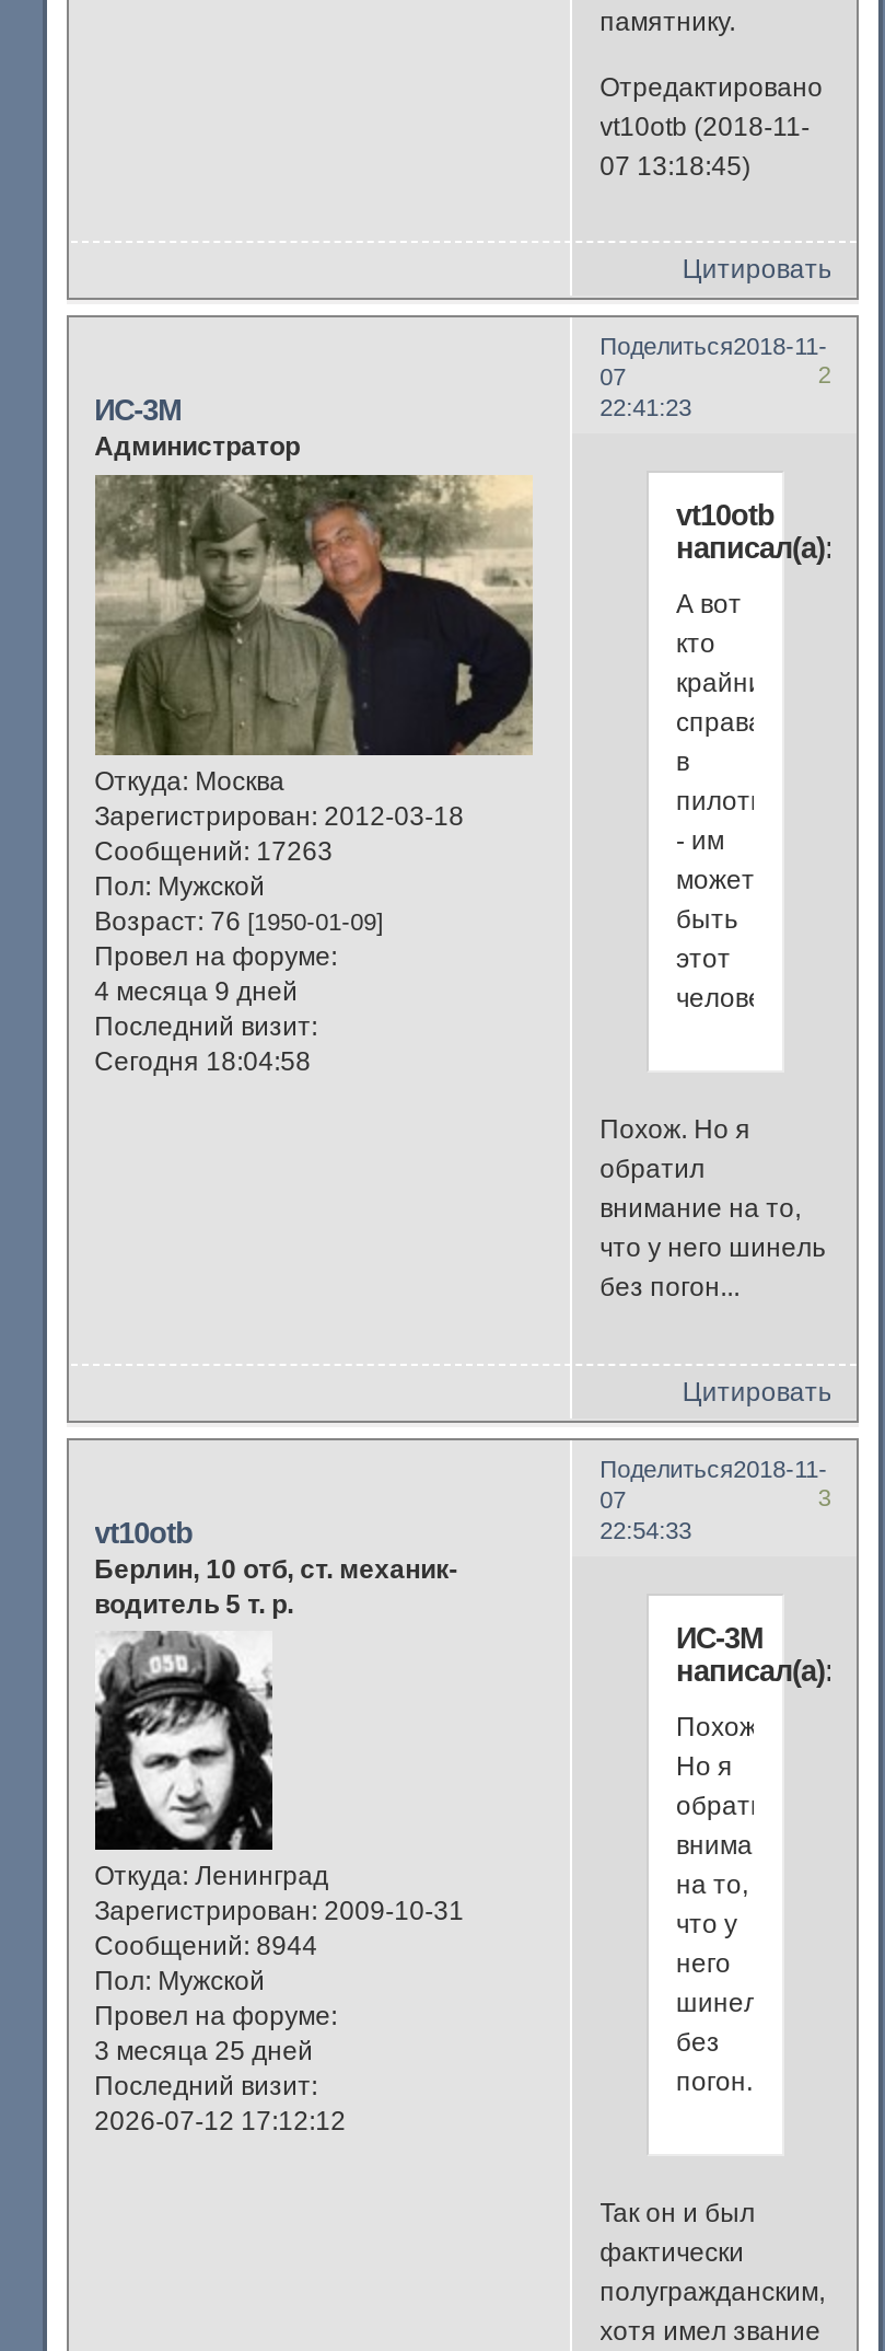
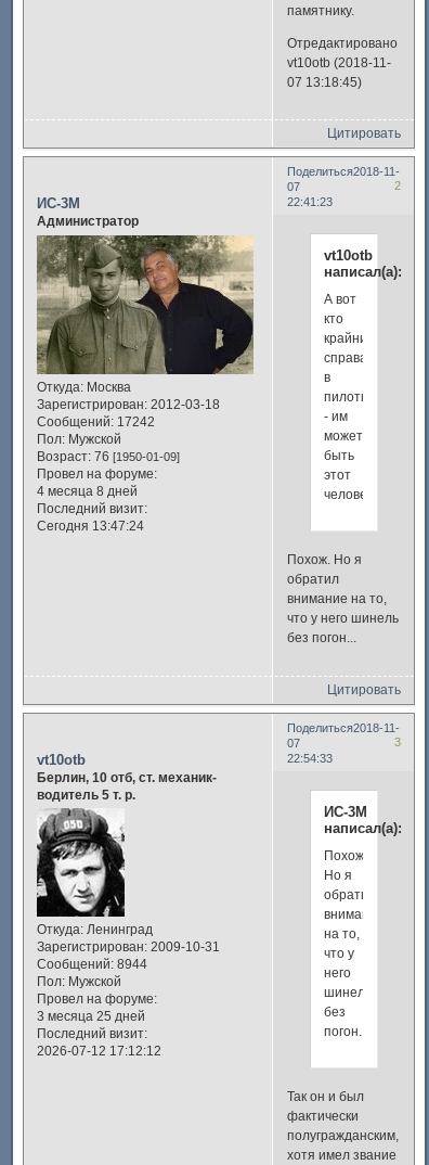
[95,835,333,866] Сообщений: 17263 -> [37,414,155,429] Сообщений: 17242
[95,975,298,1006] 4 месяца 9 дней -> [37,483,137,499] 4 месяца 8 дней
[95,1045,311,1076] Сегодня 18:04:58 -> [37,518,144,533] Сегодня 13:47:24

